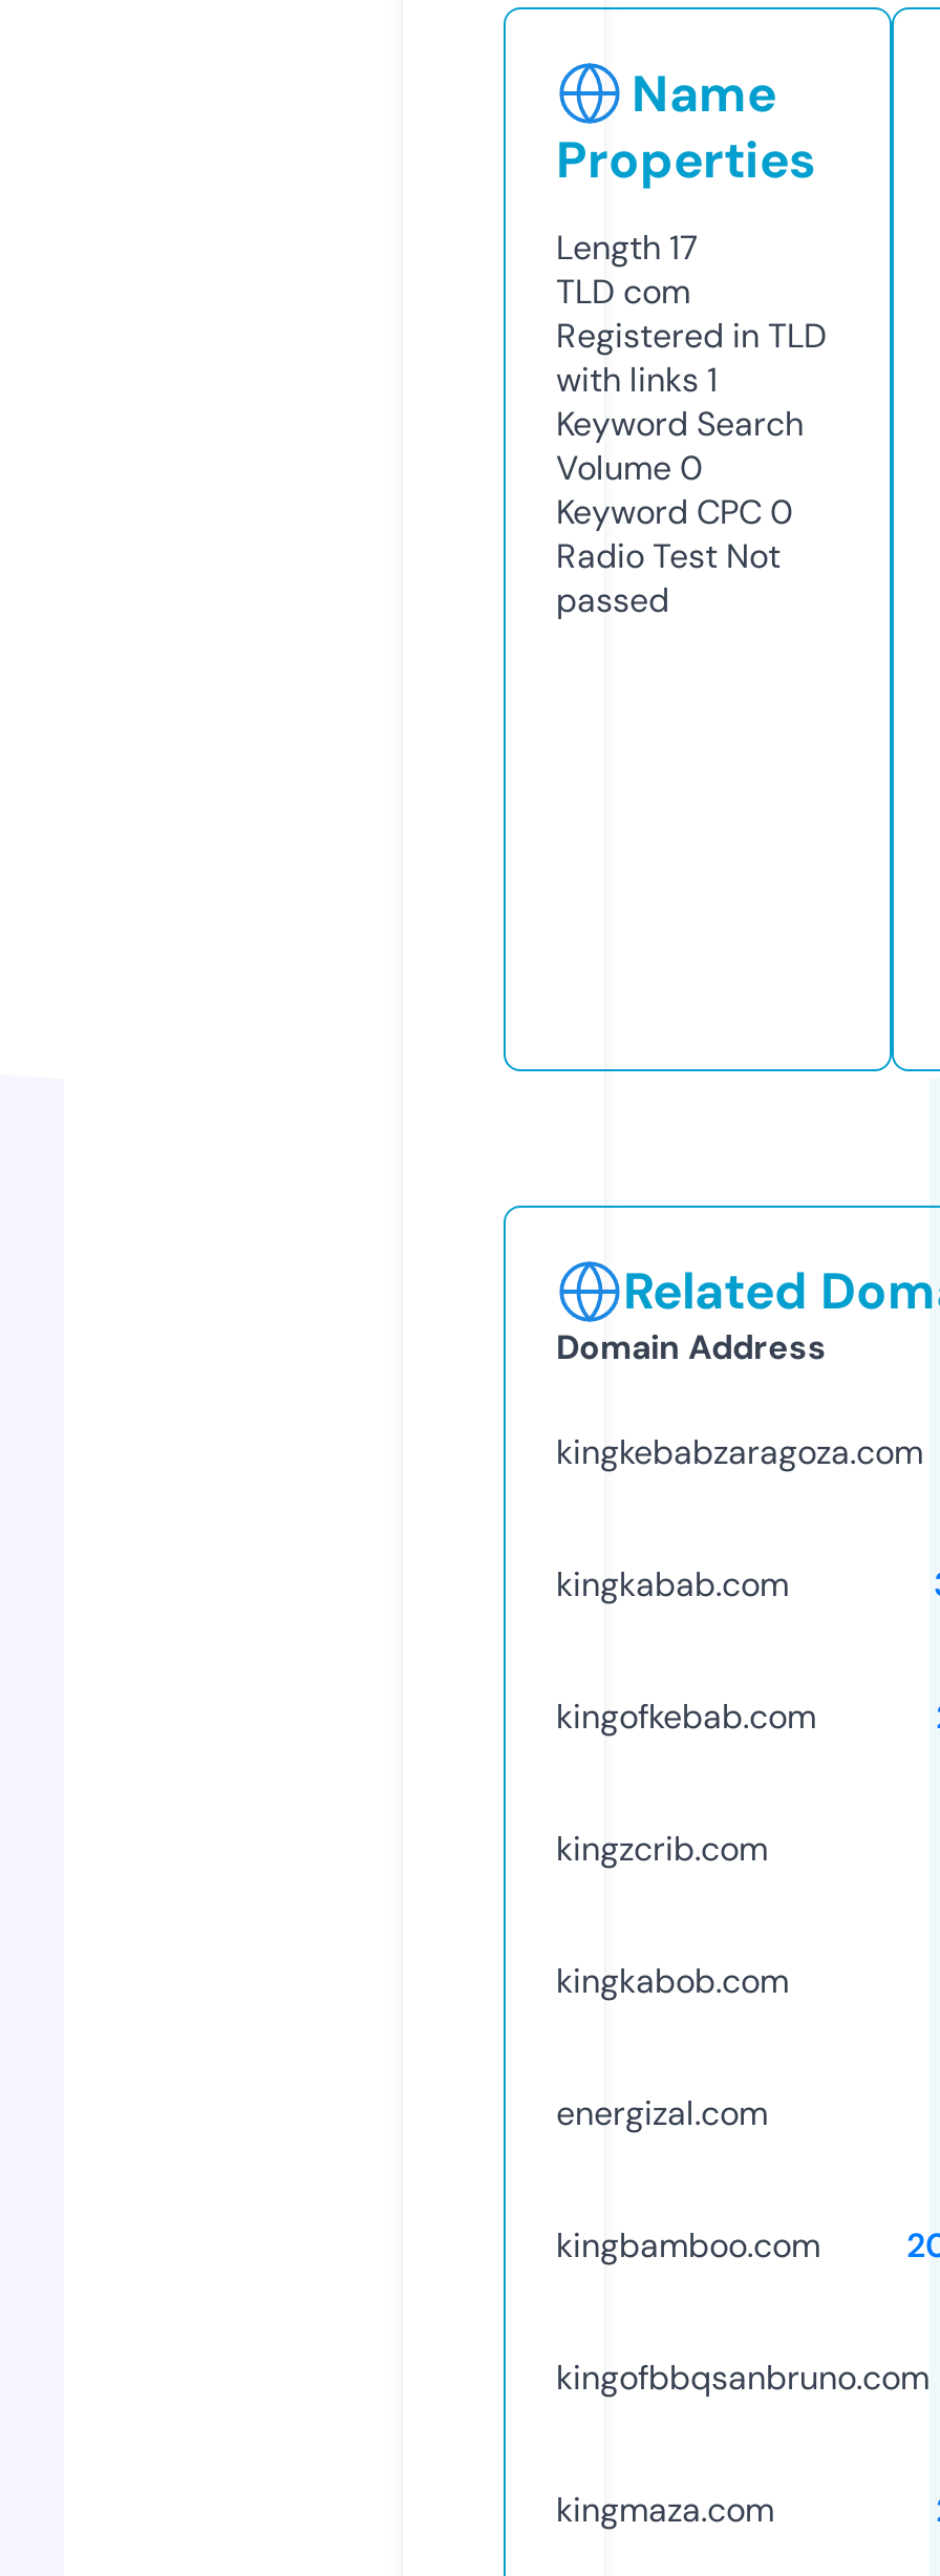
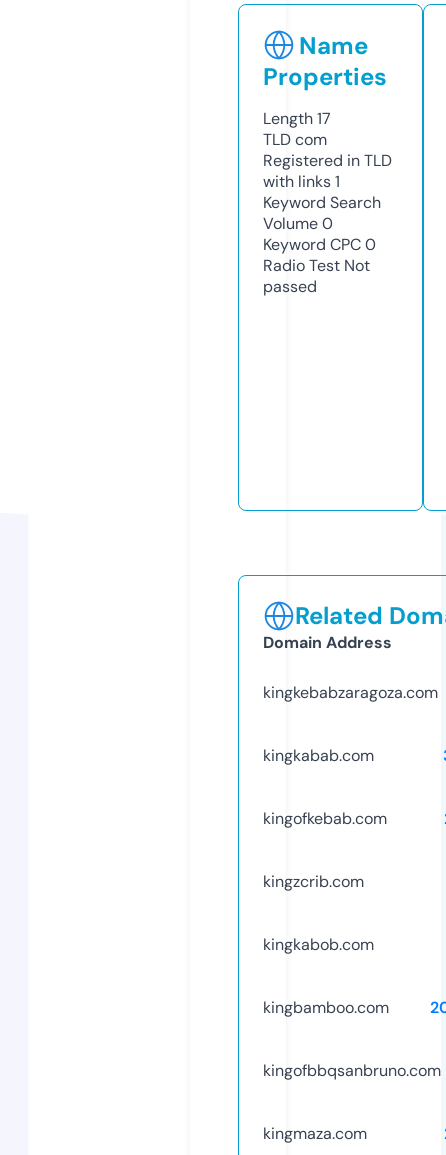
[556,2091,768,2135] energizal.com -> none

